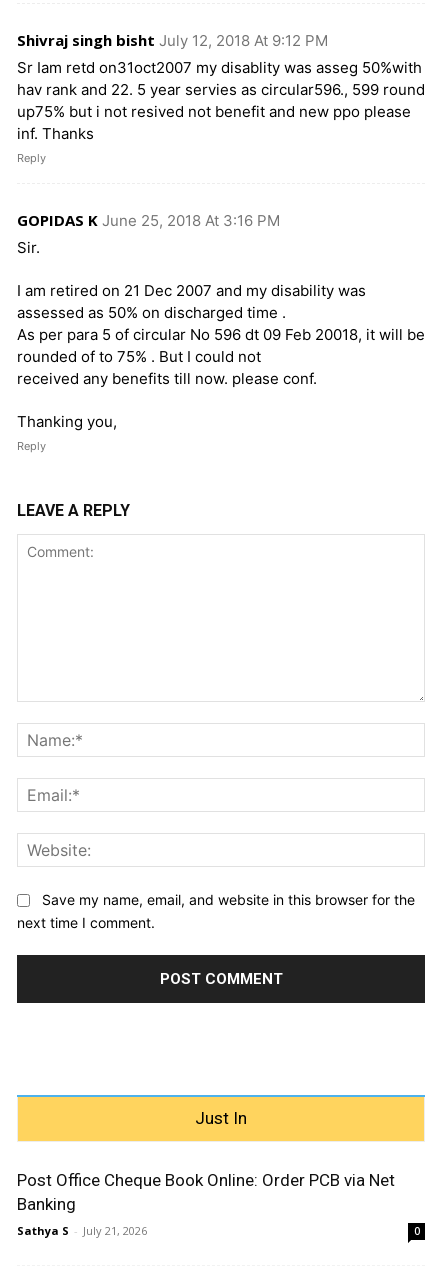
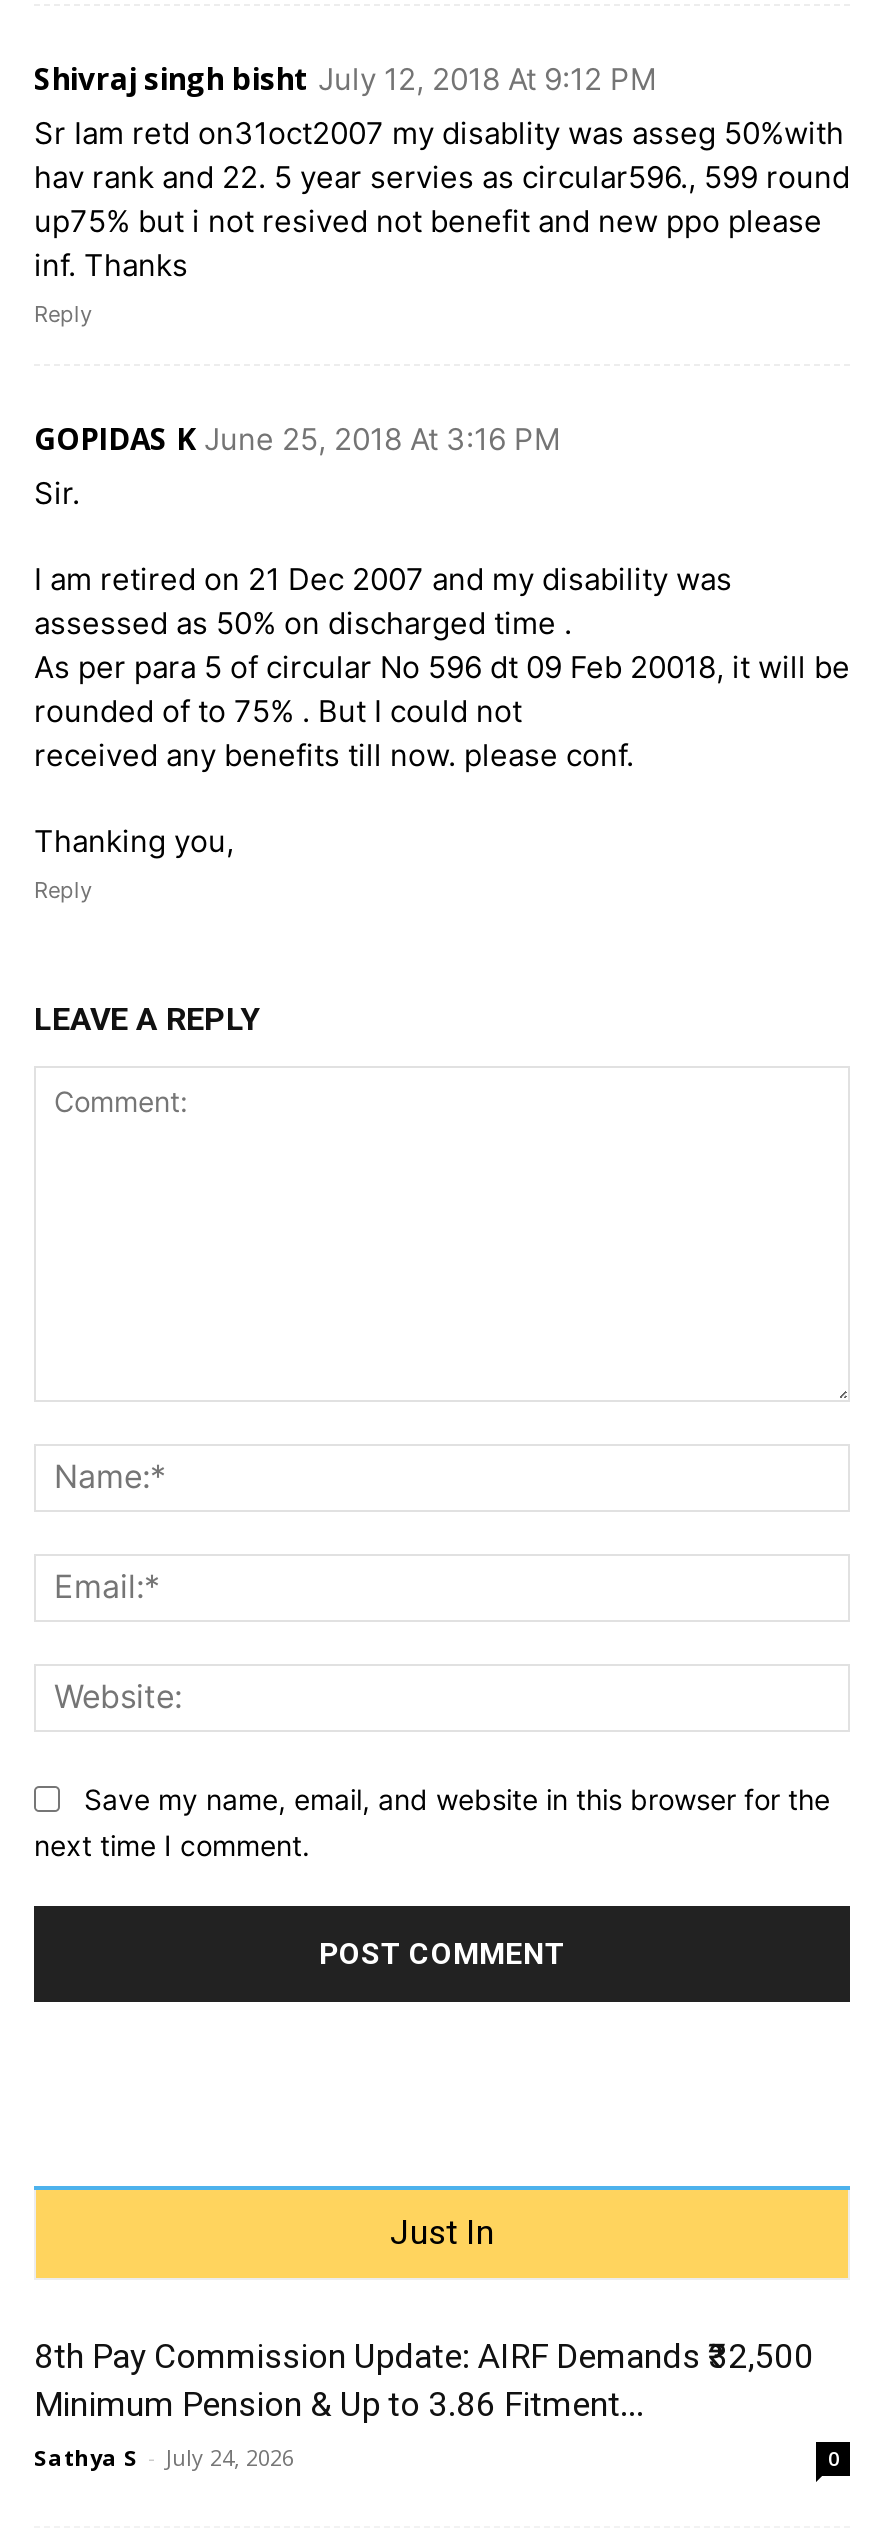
[17,1169,395,1237] Post Office Cheque Book Online: Order PCB via Net | Banking | Sathya S - July 21, 2026 -> [34,2337,814,2473] 8th Pay Commission Update: AIRF Demands ₹32,500 | Minimum Pension & Up to 3.86 Fitment... | Sathya S - July 24, 2026

